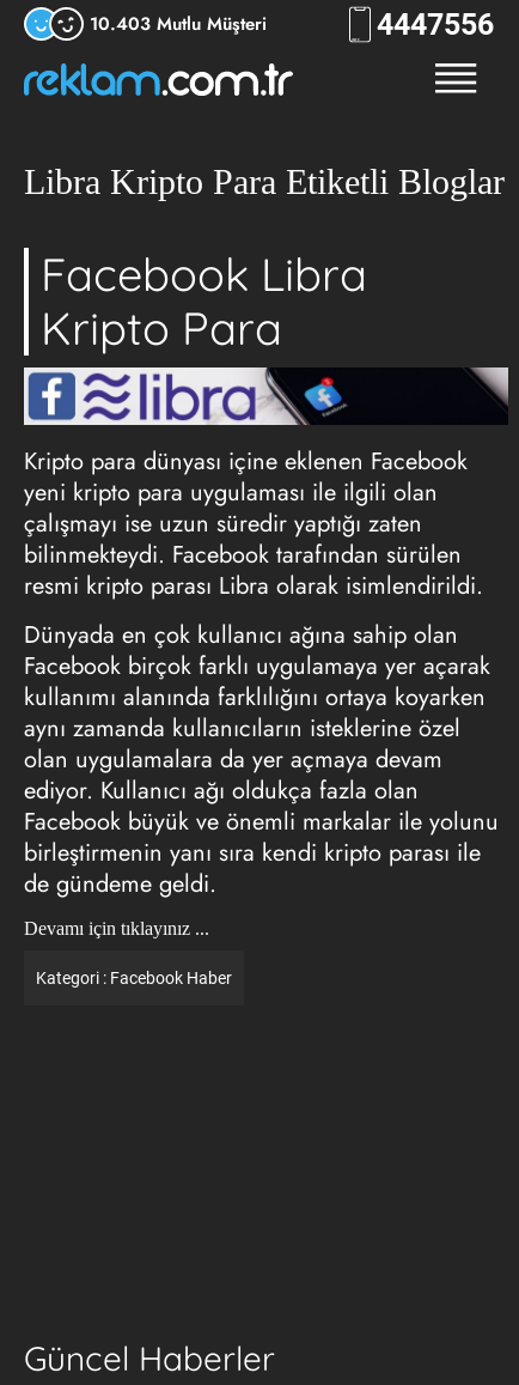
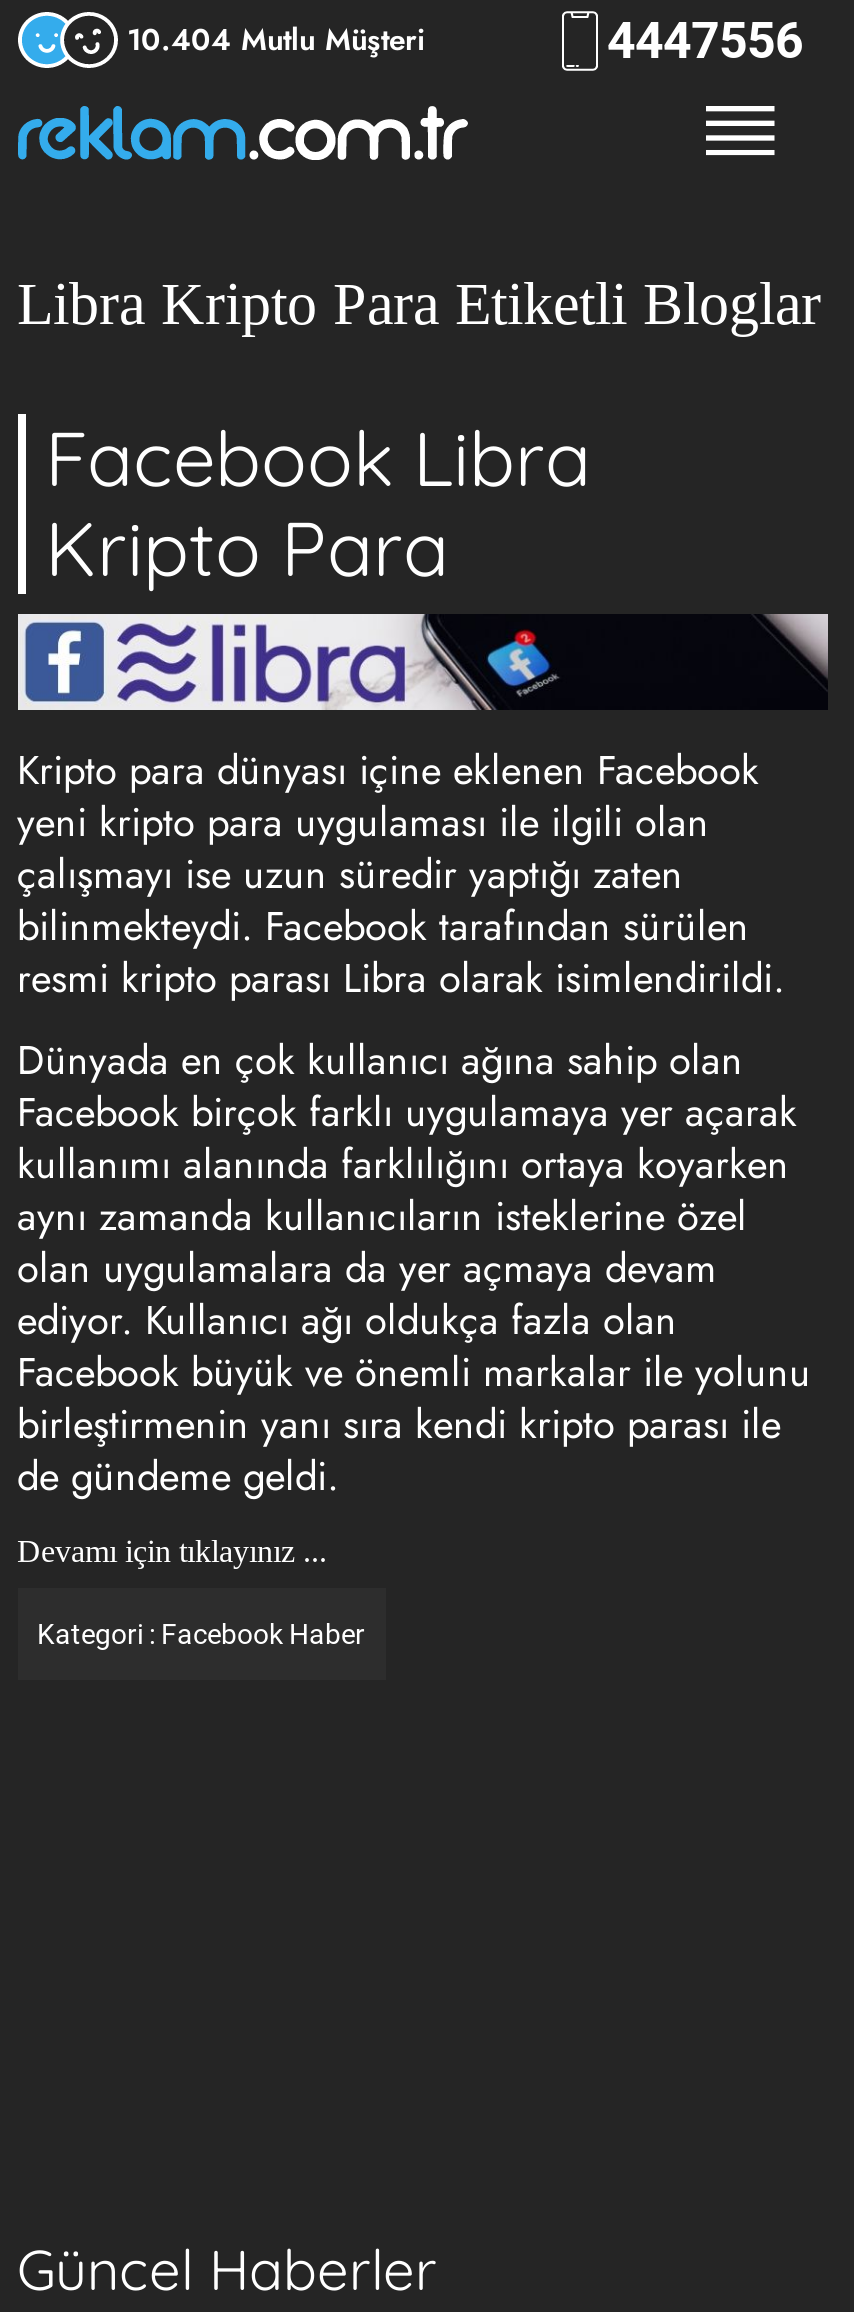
[89,10,266,37] 10.403 Mutlu Müşteri -> [127,17,425,61] 10.404 Mutlu Müşteri

